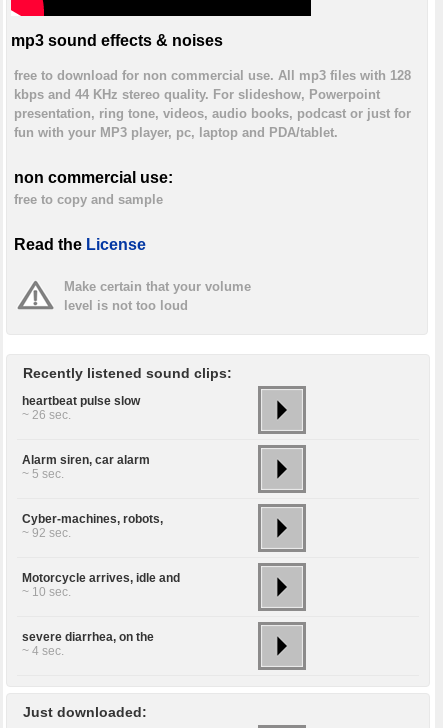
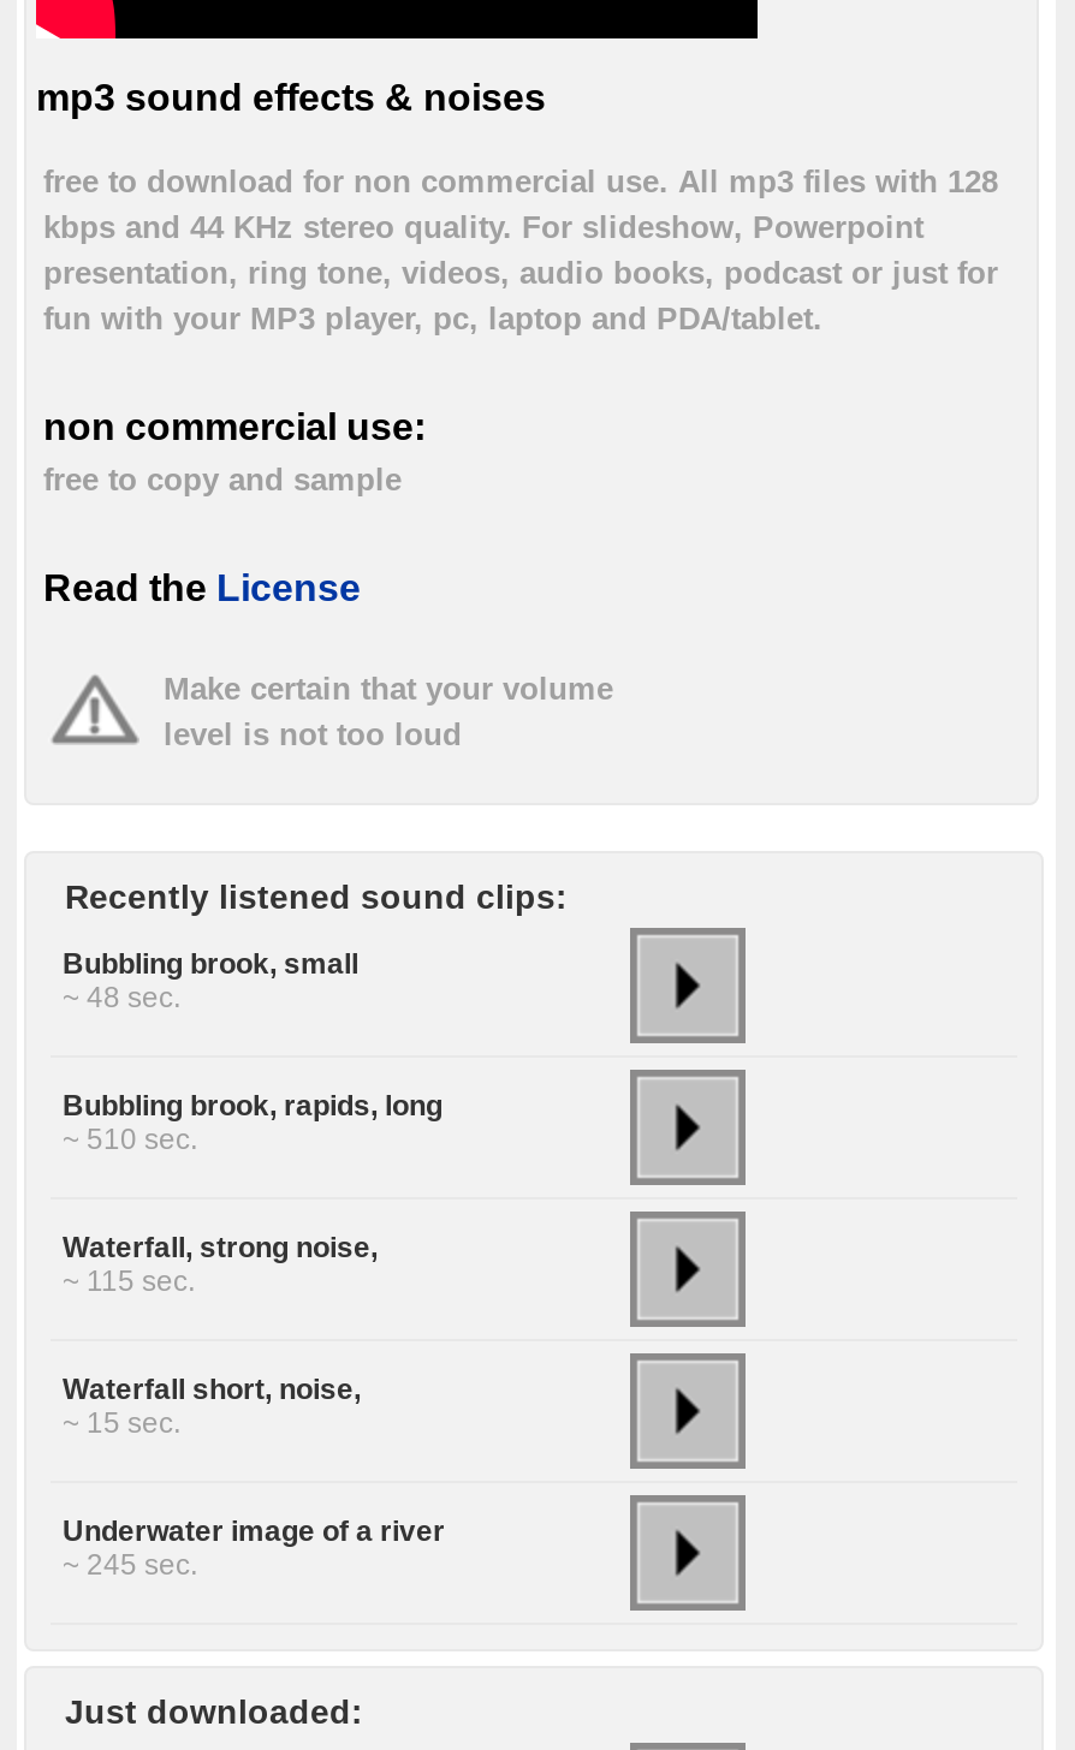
[22,394,140,422] heartbeat pulse slow | ~ 26 sec. -> [63,947,358,1014] Bubbling brook, small | ~ 48 sec.
[22,453,150,481] Alarm siren, car alarm | ~ 5 sec. -> [63,1089,443,1156] Bubbling brook, rapids, long | ~ 510 sec.
[22,512,163,540] Cyber-machines, robots, | ~ 92 sec. -> [63,1231,378,1298] Waterfall, strong noise, | ~ 115 sec.
[22,571,180,599] Motorcycle arrives, idle and | ~ 10 sec. -> [63,1373,361,1440] Waterfall short, noise, | ~ 15 sec.
[22,630,154,658] severe diarrhea, on the | ~ 4 sec. -> [63,1514,445,1582] Underwater image of a river | ~ 245 sec.

